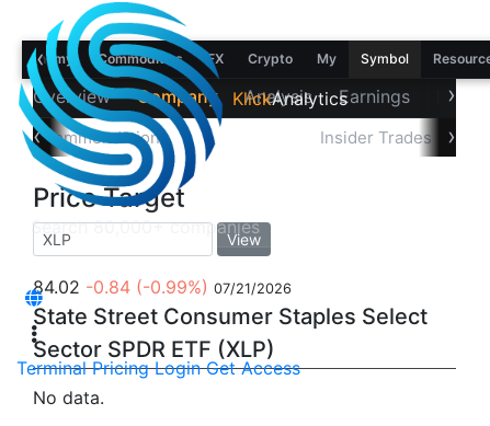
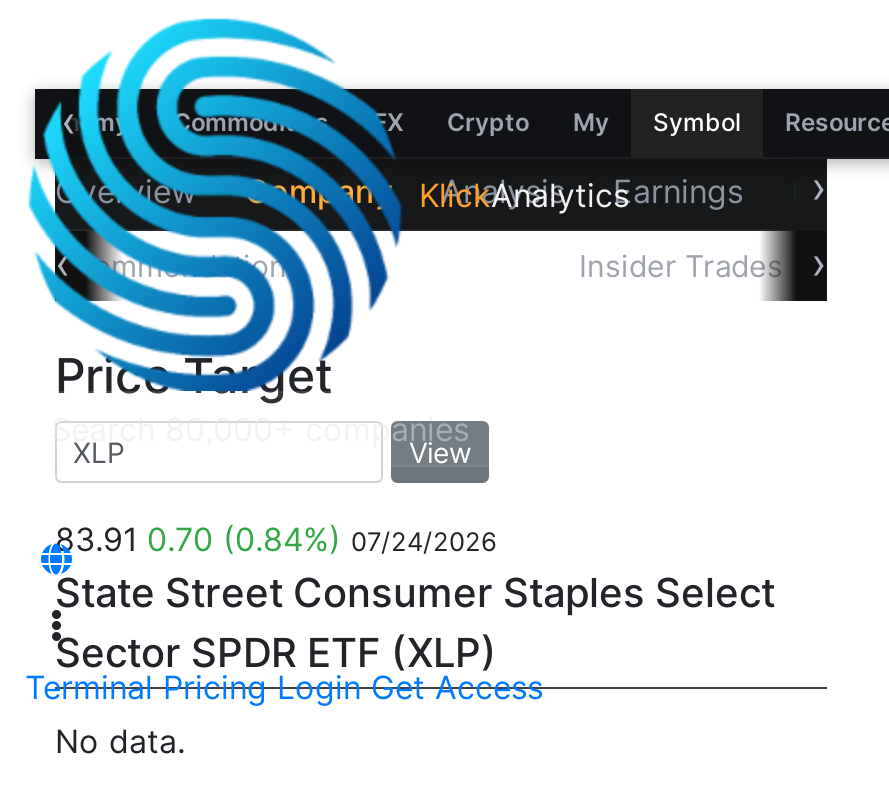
[33,276,292,298] 84.02 -0.84 (-0.99%) 07/21/2026 -> [55,519,497,559] 83.91 0.70 (0.84%) 07/24/2026

